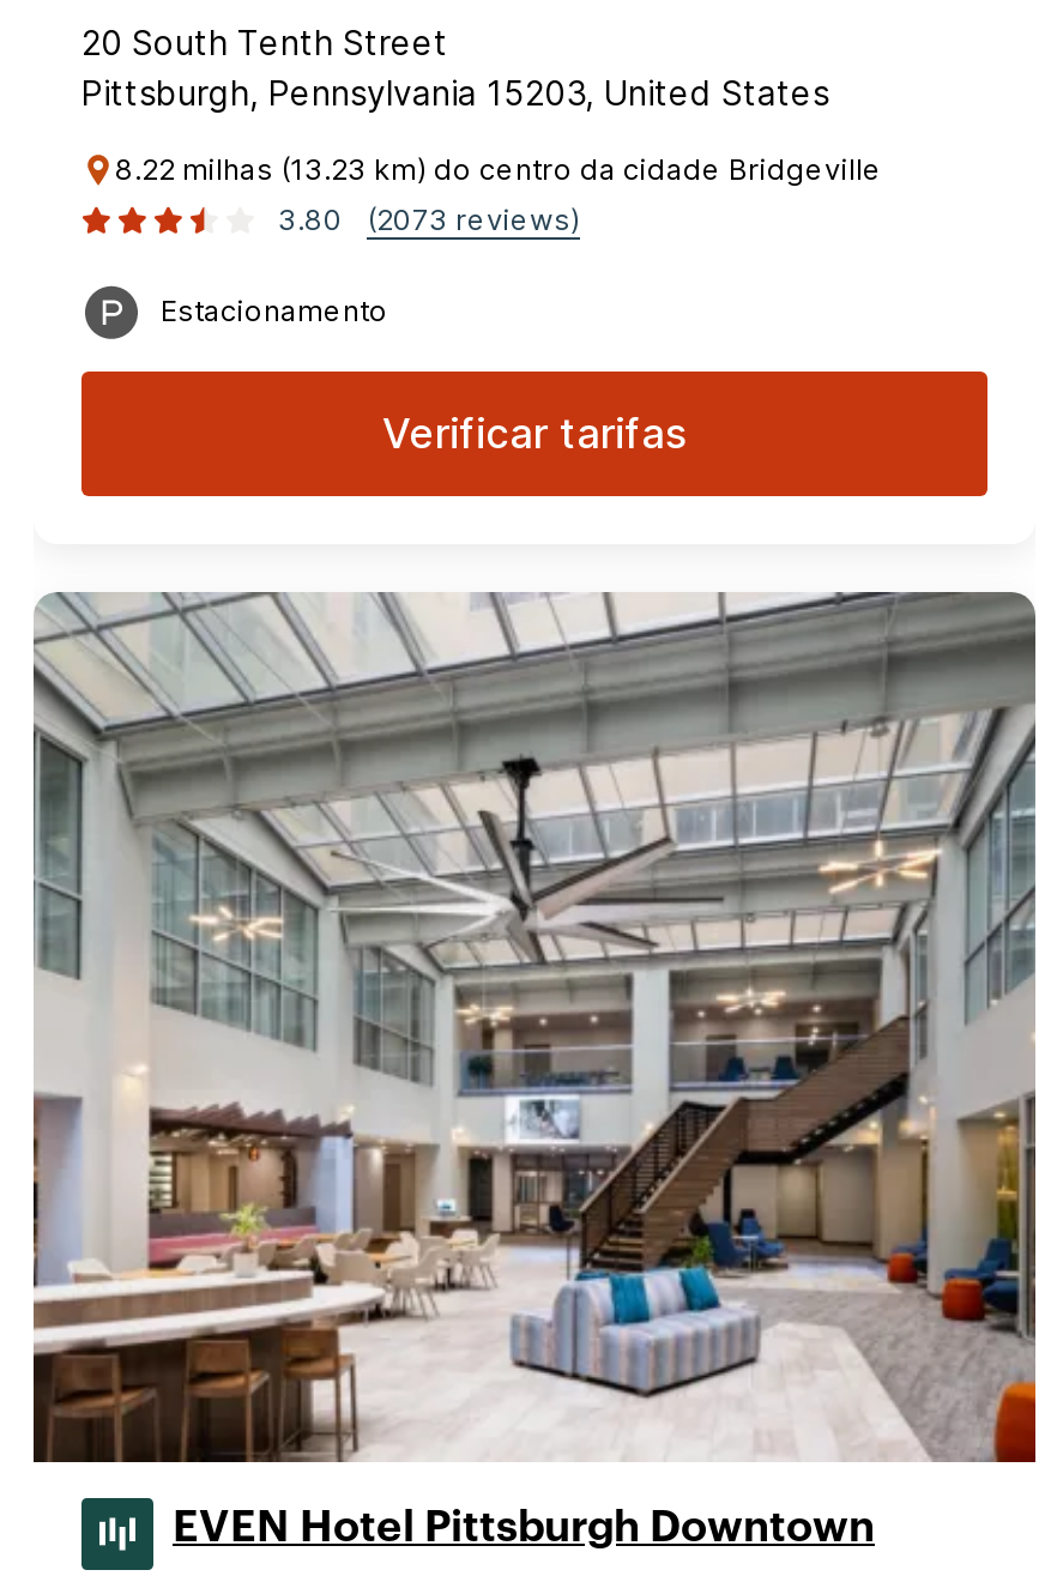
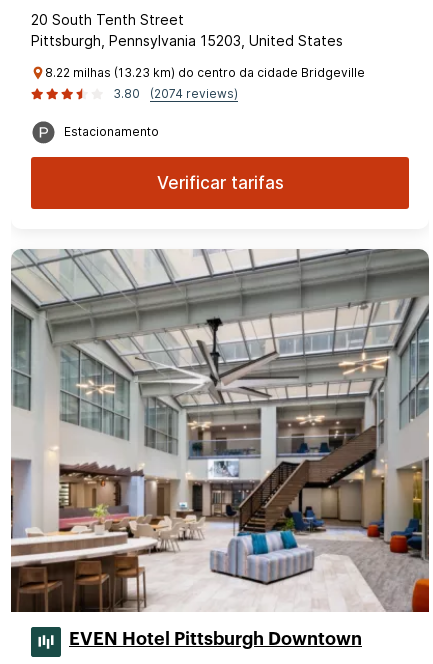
[278,201,580,237] 3.80 (2073 reviews) -> [113,86,238,101] 3.80 (2074 reviews)

